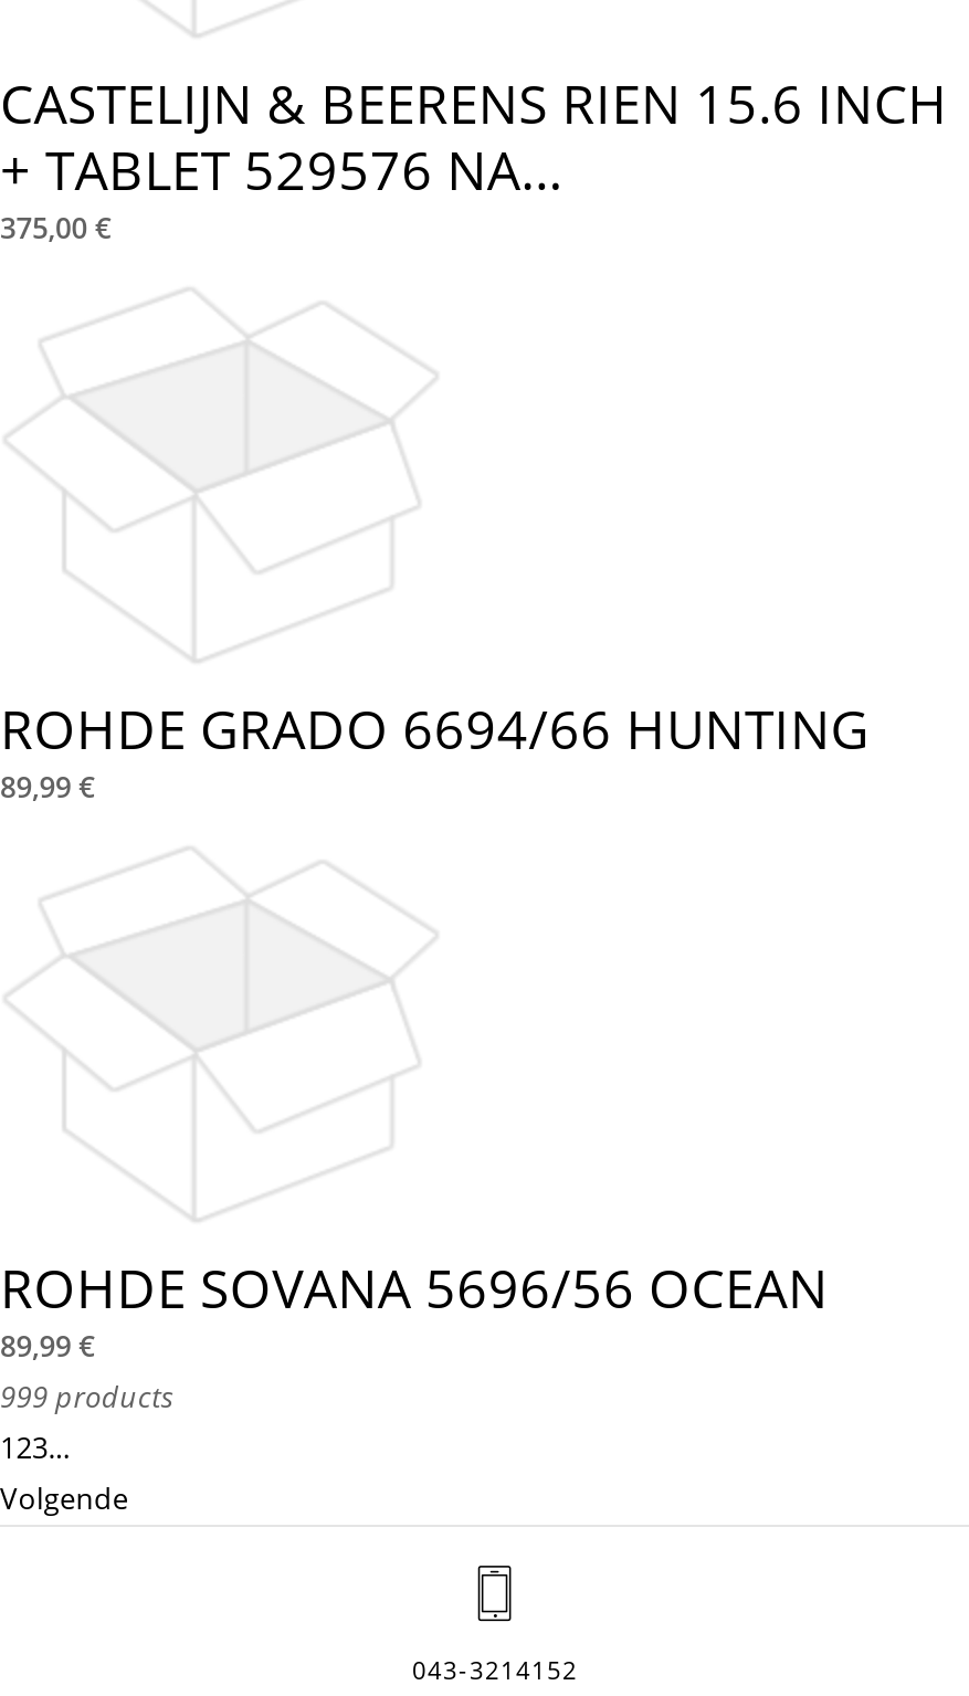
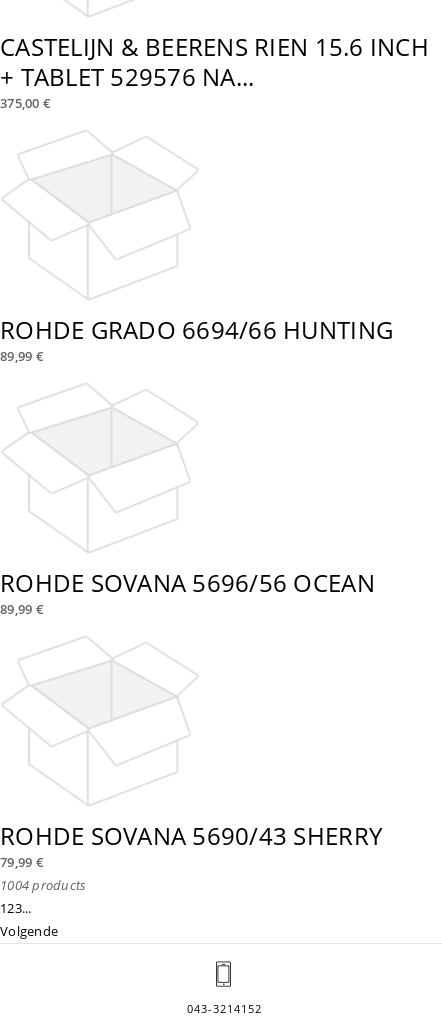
[0,1378,175,1417] 999 products -> [0,819,382,894] ROHDE SOVANA 5690/43 SHERRY | 79,99 € | 1004 products

